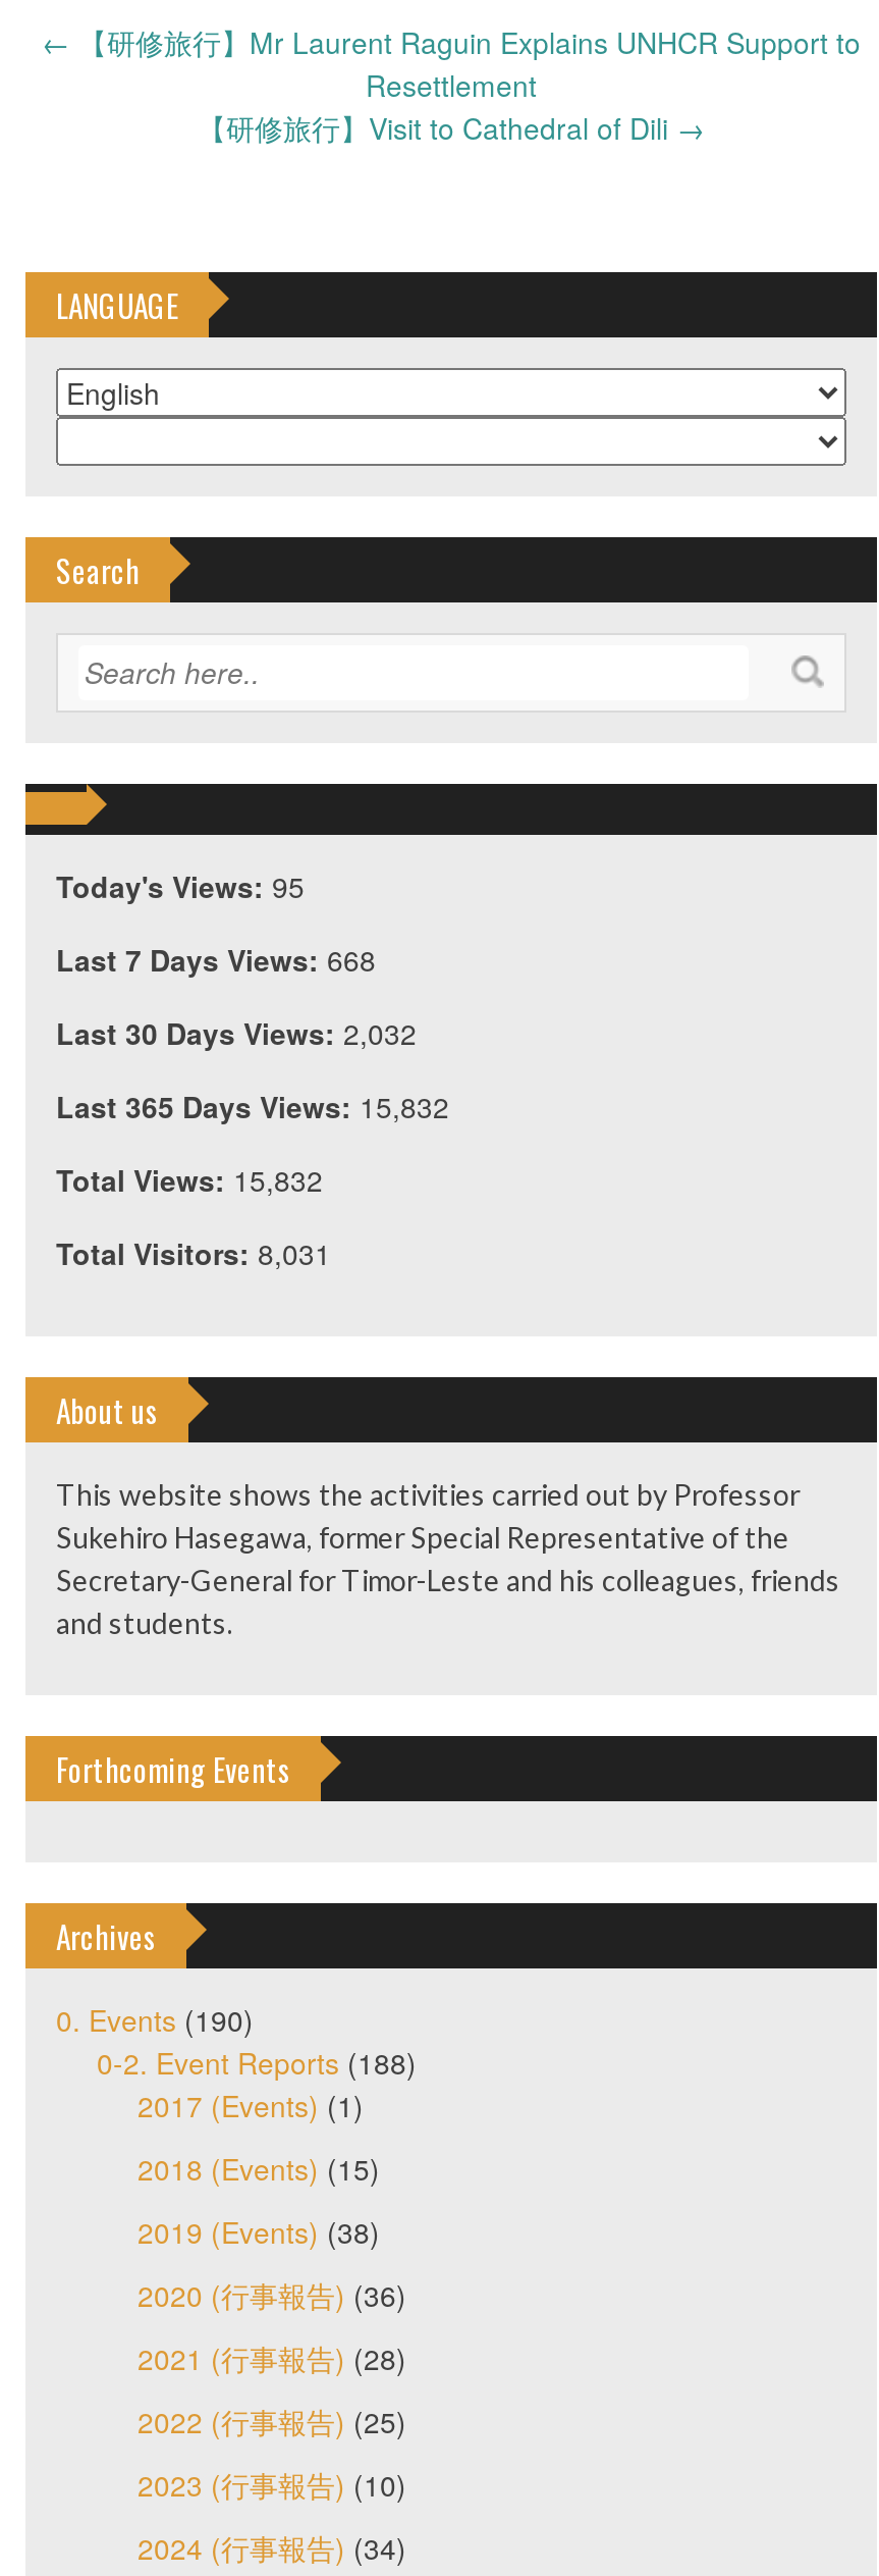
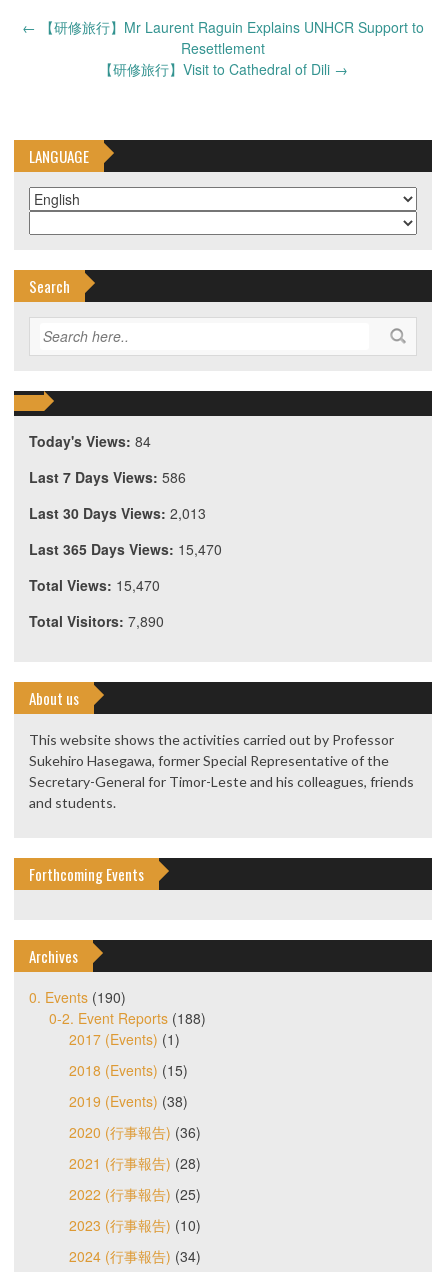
[56,865,305,906] Today's Views: 95 -> [29,431,151,451] Today's Views: 84
[56,938,376,979] Last 7 Days Views: 668 -> [29,467,186,487] Last 7 Days Views: 586
[56,1012,417,1052] Last 30 Days Views: 2,032 -> [29,503,206,523] Last 30 Days Views: 2,013
[56,1085,449,1126] Last 365 Days Views: 15,832 -> [29,539,222,559] Last 365 Days Views: 15,470
[56,1158,323,1199] Total Views: 15,832 -> [29,575,160,595] Total Views: 15,470
[56,1232,331,1273] Total Visitors: 8,031 -> [29,611,164,631] Total Visitors: 7,890

